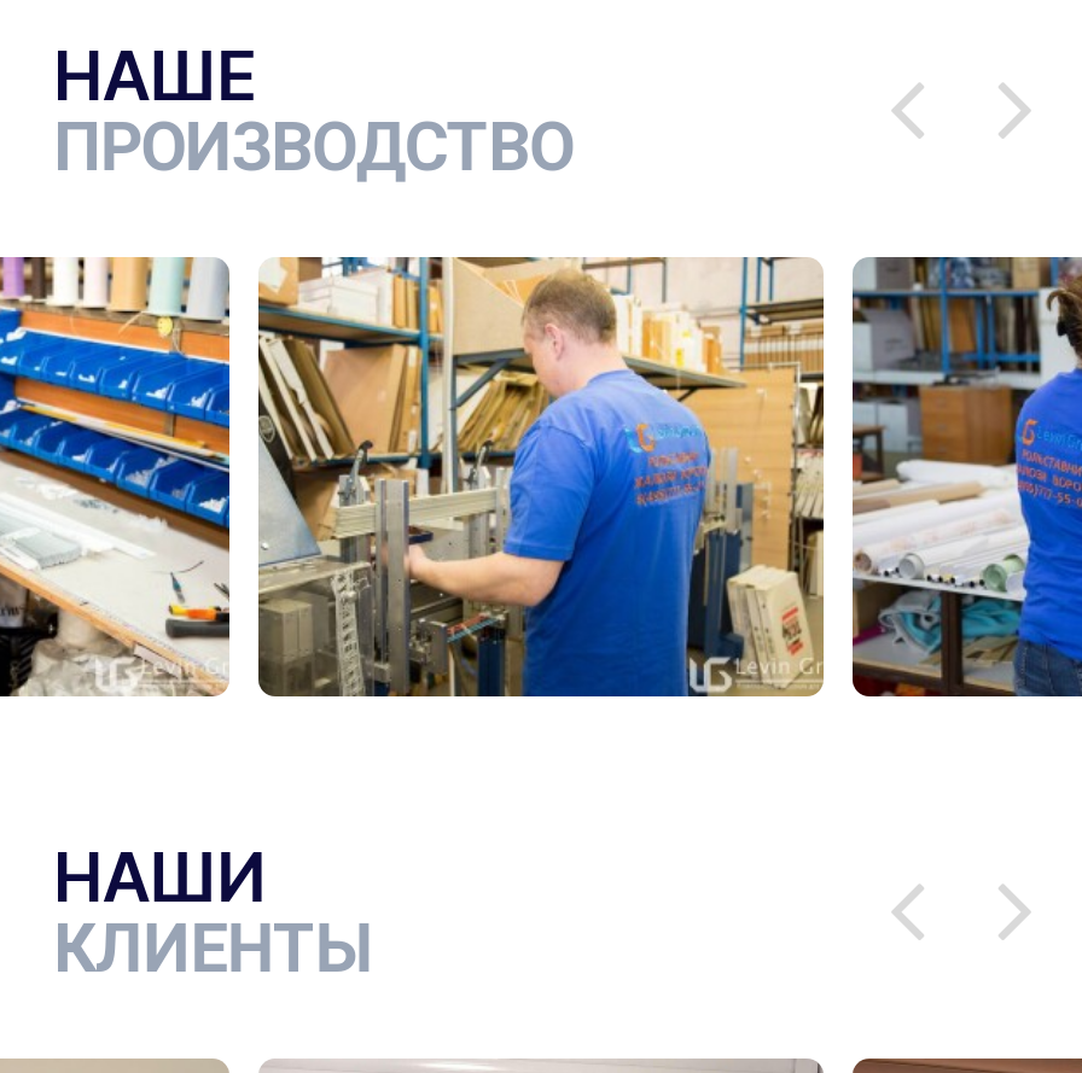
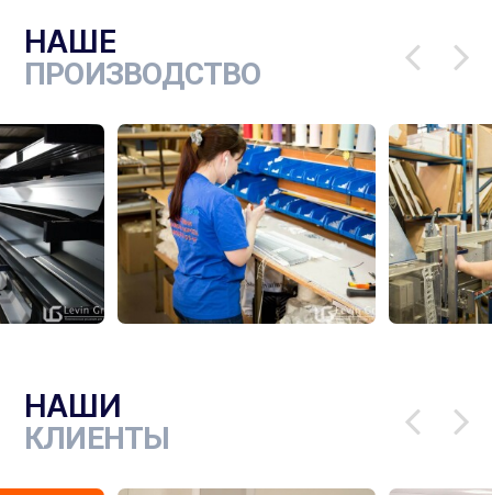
[7,255,232,699] [image] -> [3,123,105,325] [image]
[256,255,826,699] [image] -> [116,123,377,325] [image]
[850,255,1075,696] [image] -> [388,123,489,325] [image]

